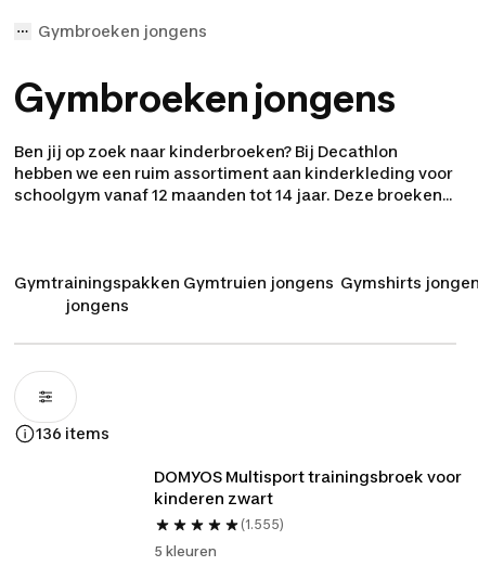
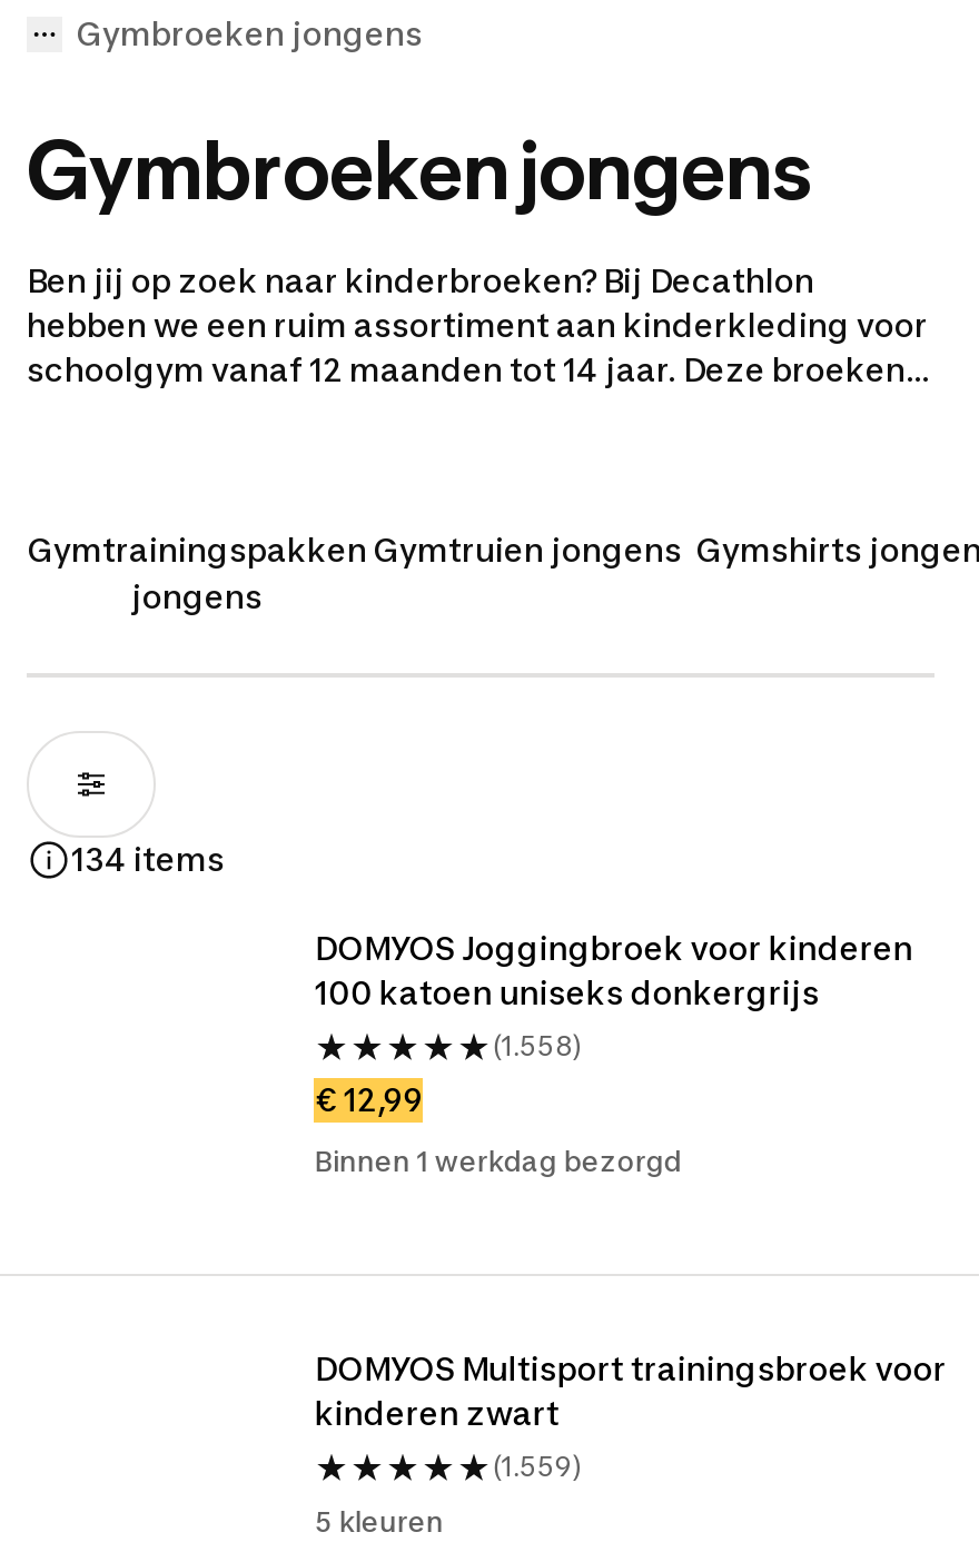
[36,424,109,442] 136 items -> [71,840,913,1178] 134 items | DOMYOS Joggingbroek voor kinderen | 100 katoen uniseks donkergrijs | (1.558) | € 12,99 | Binnen 1 werkdag bezorgd
[241,516,284,532] (1.555) -> [492,1450,581,1483] (1.559)

